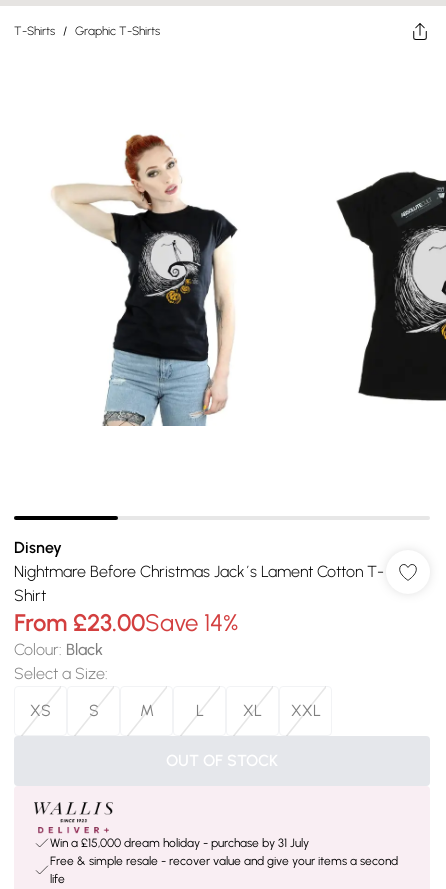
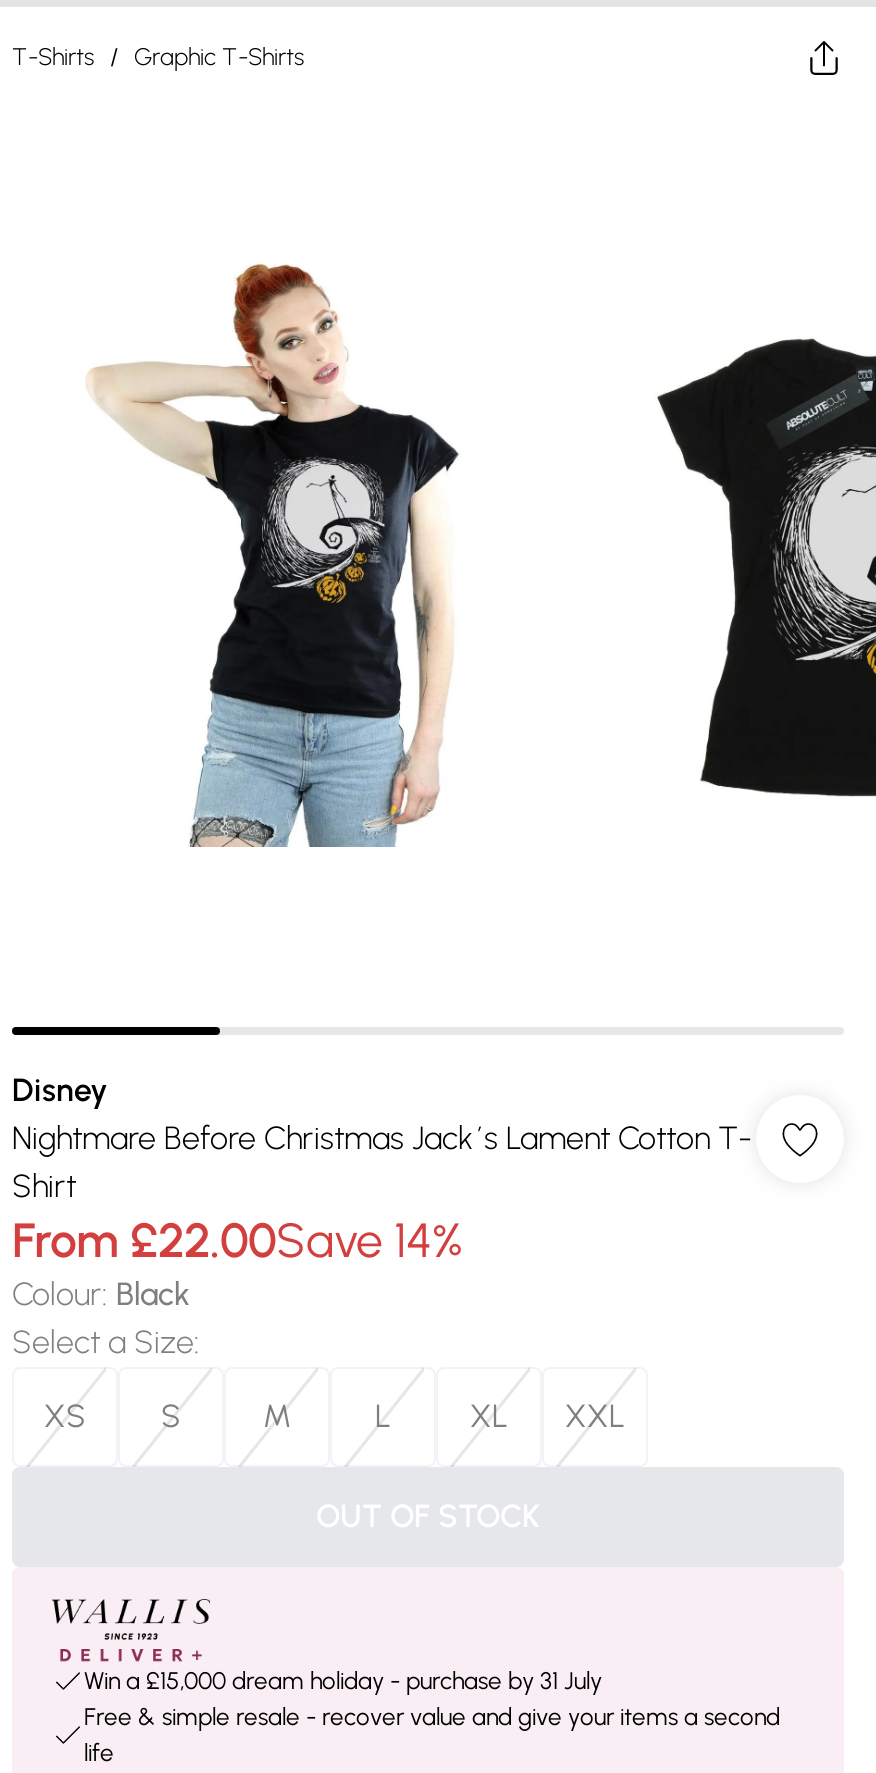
[14,608,238,637] From £23.00Save 14% -> [12,1211,462,1269] From £22.00Save 14%

